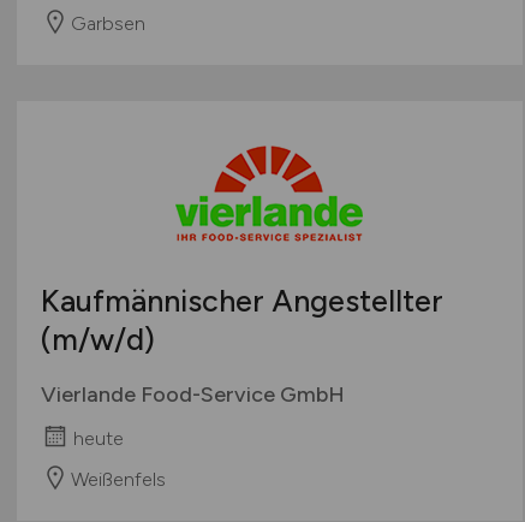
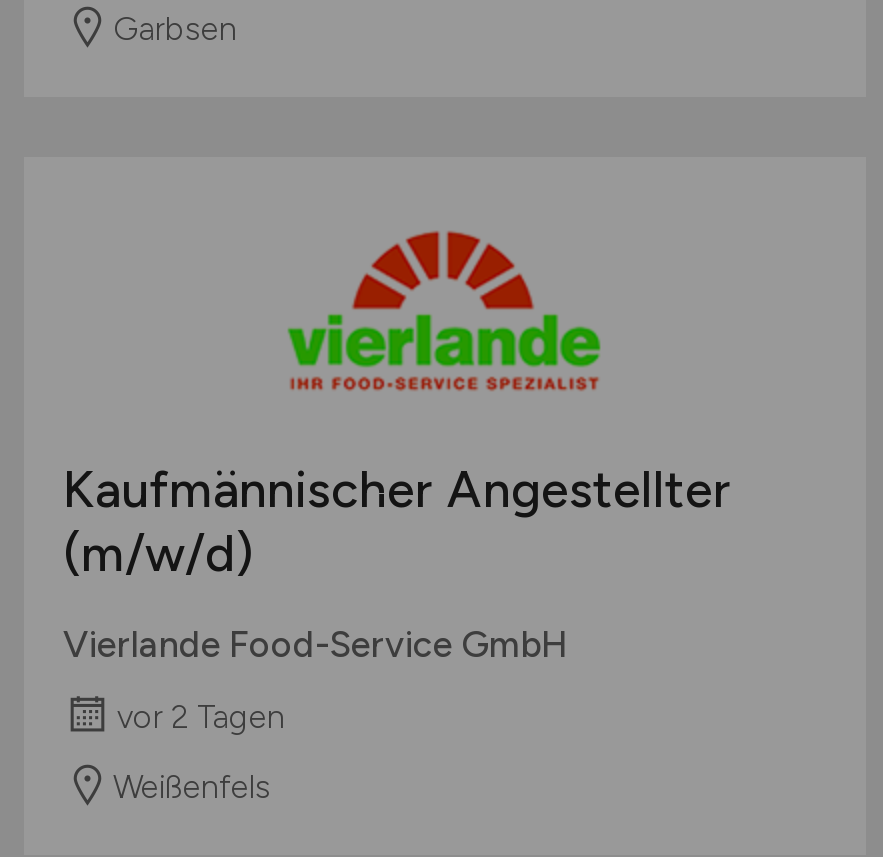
[73,426,123,449] heute -> [117,698,285,736] vor 2 Tagen

